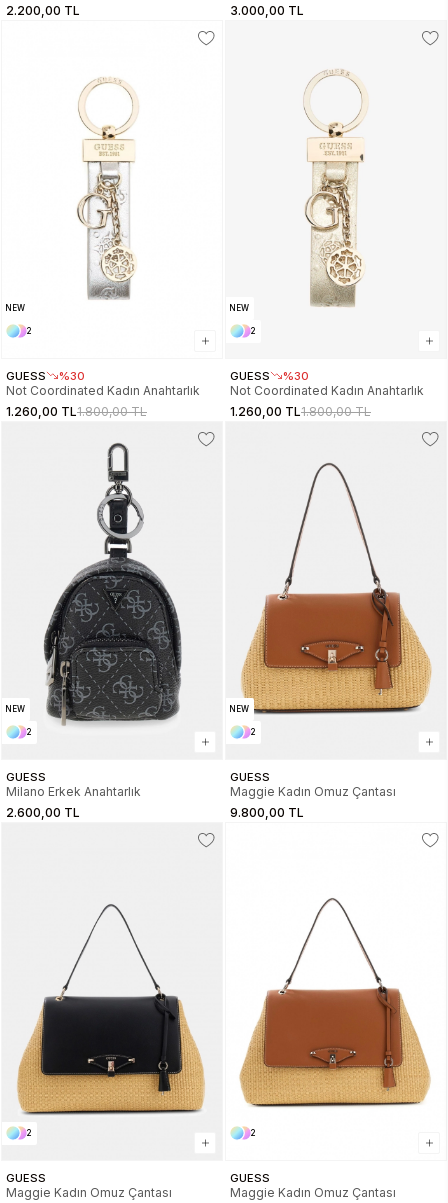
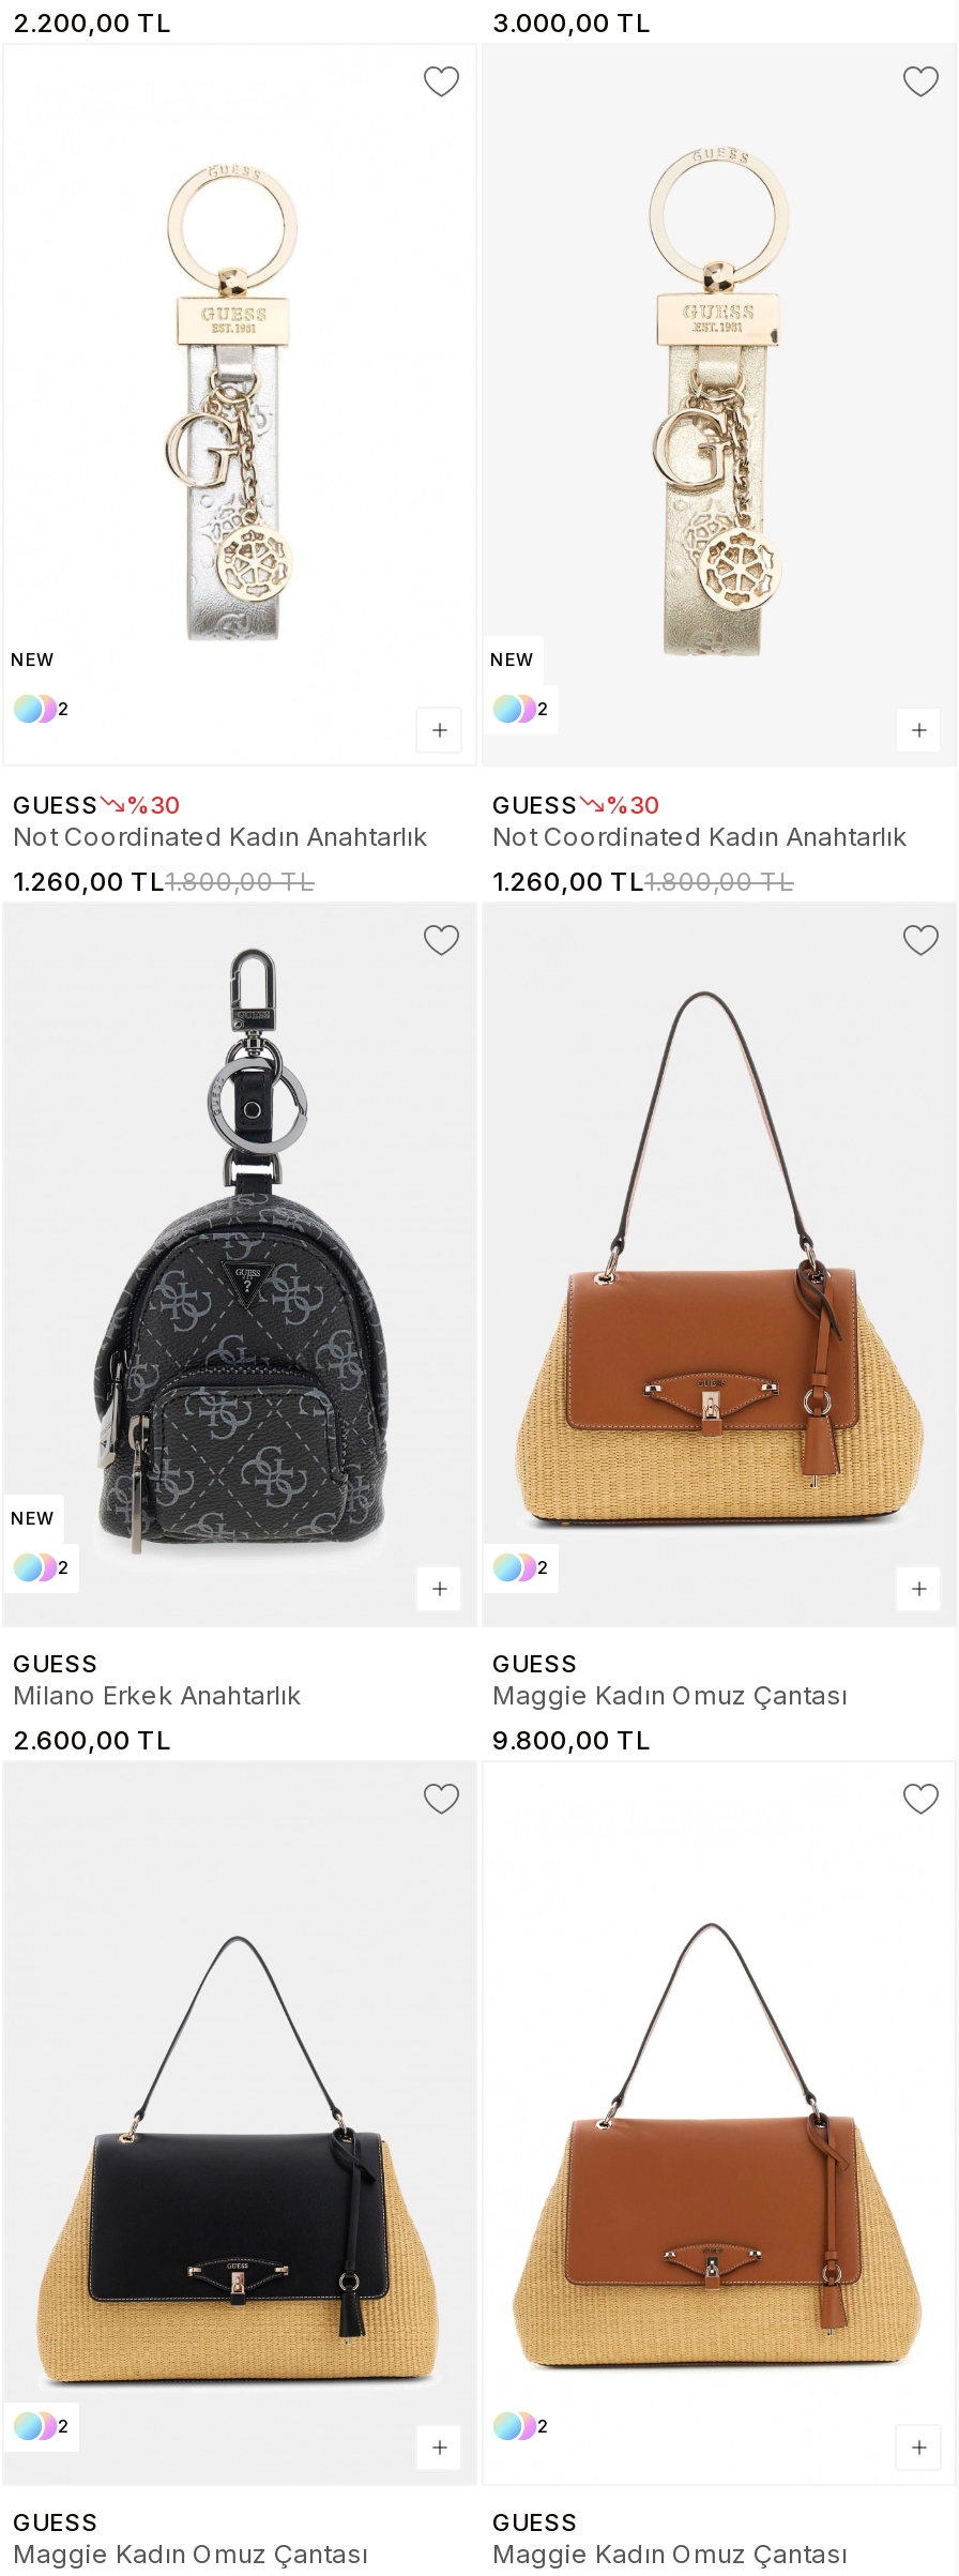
[229,704,249,714] NEW -> none

